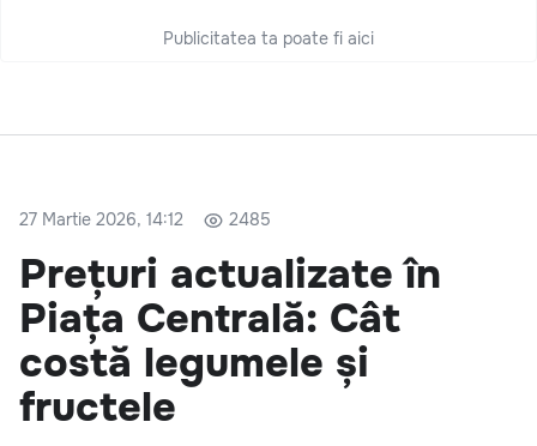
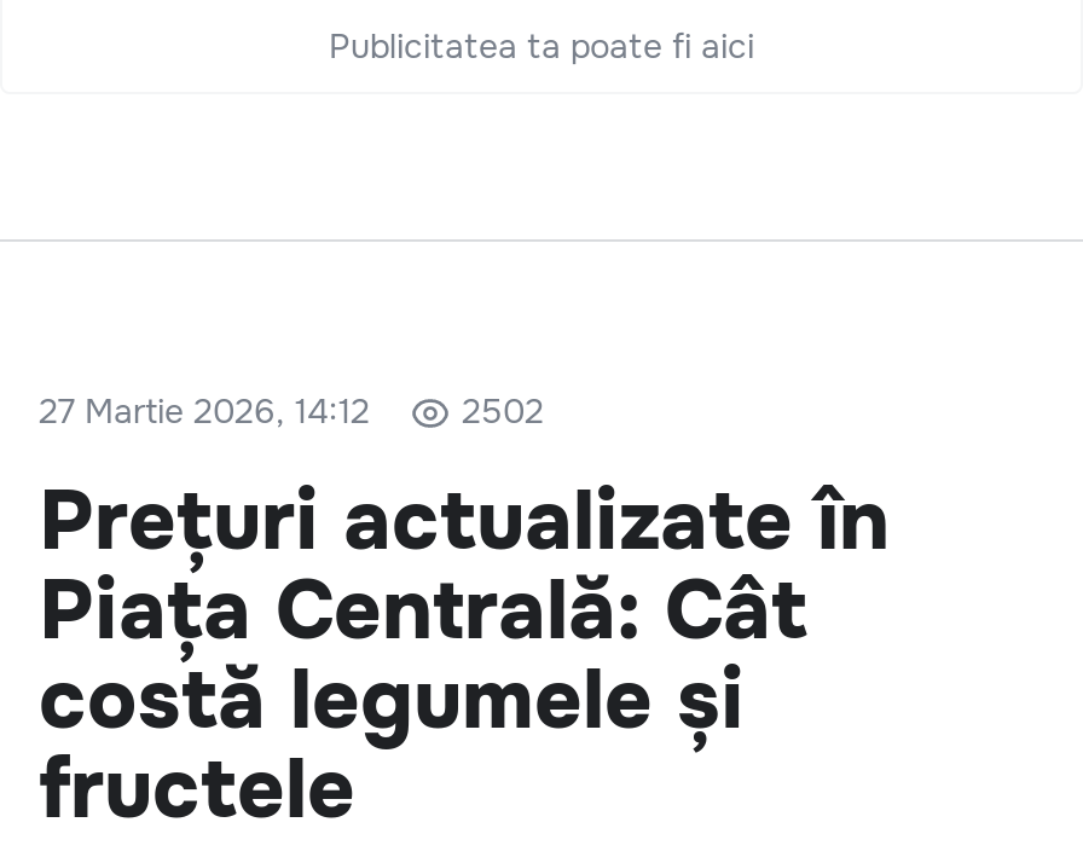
[229,209,271,230] 2485 -> [462,389,544,433] 2502

